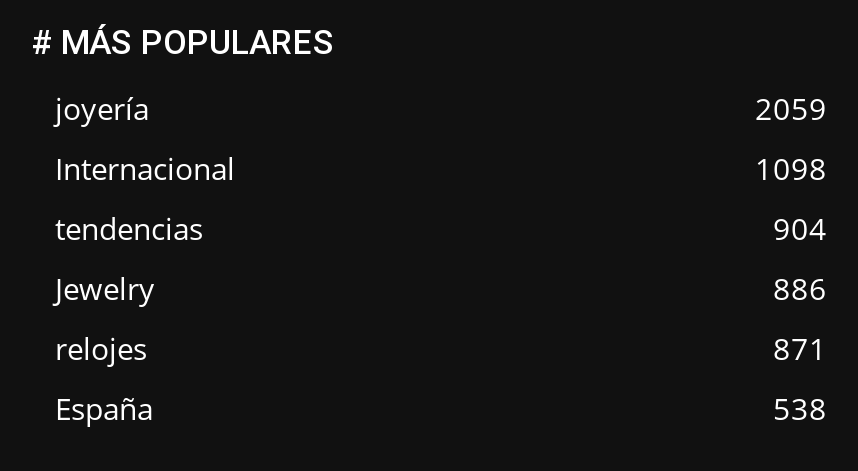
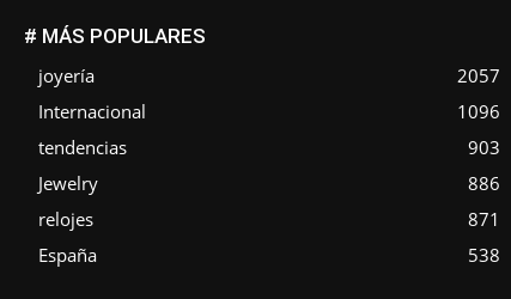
[755,88,827,128] 2059 -> [457,63,500,87] 2057
[755,148,827,188] 1098 -> [457,99,500,123] 1096
[773,208,827,248] 904 -> [468,135,500,159] 903

